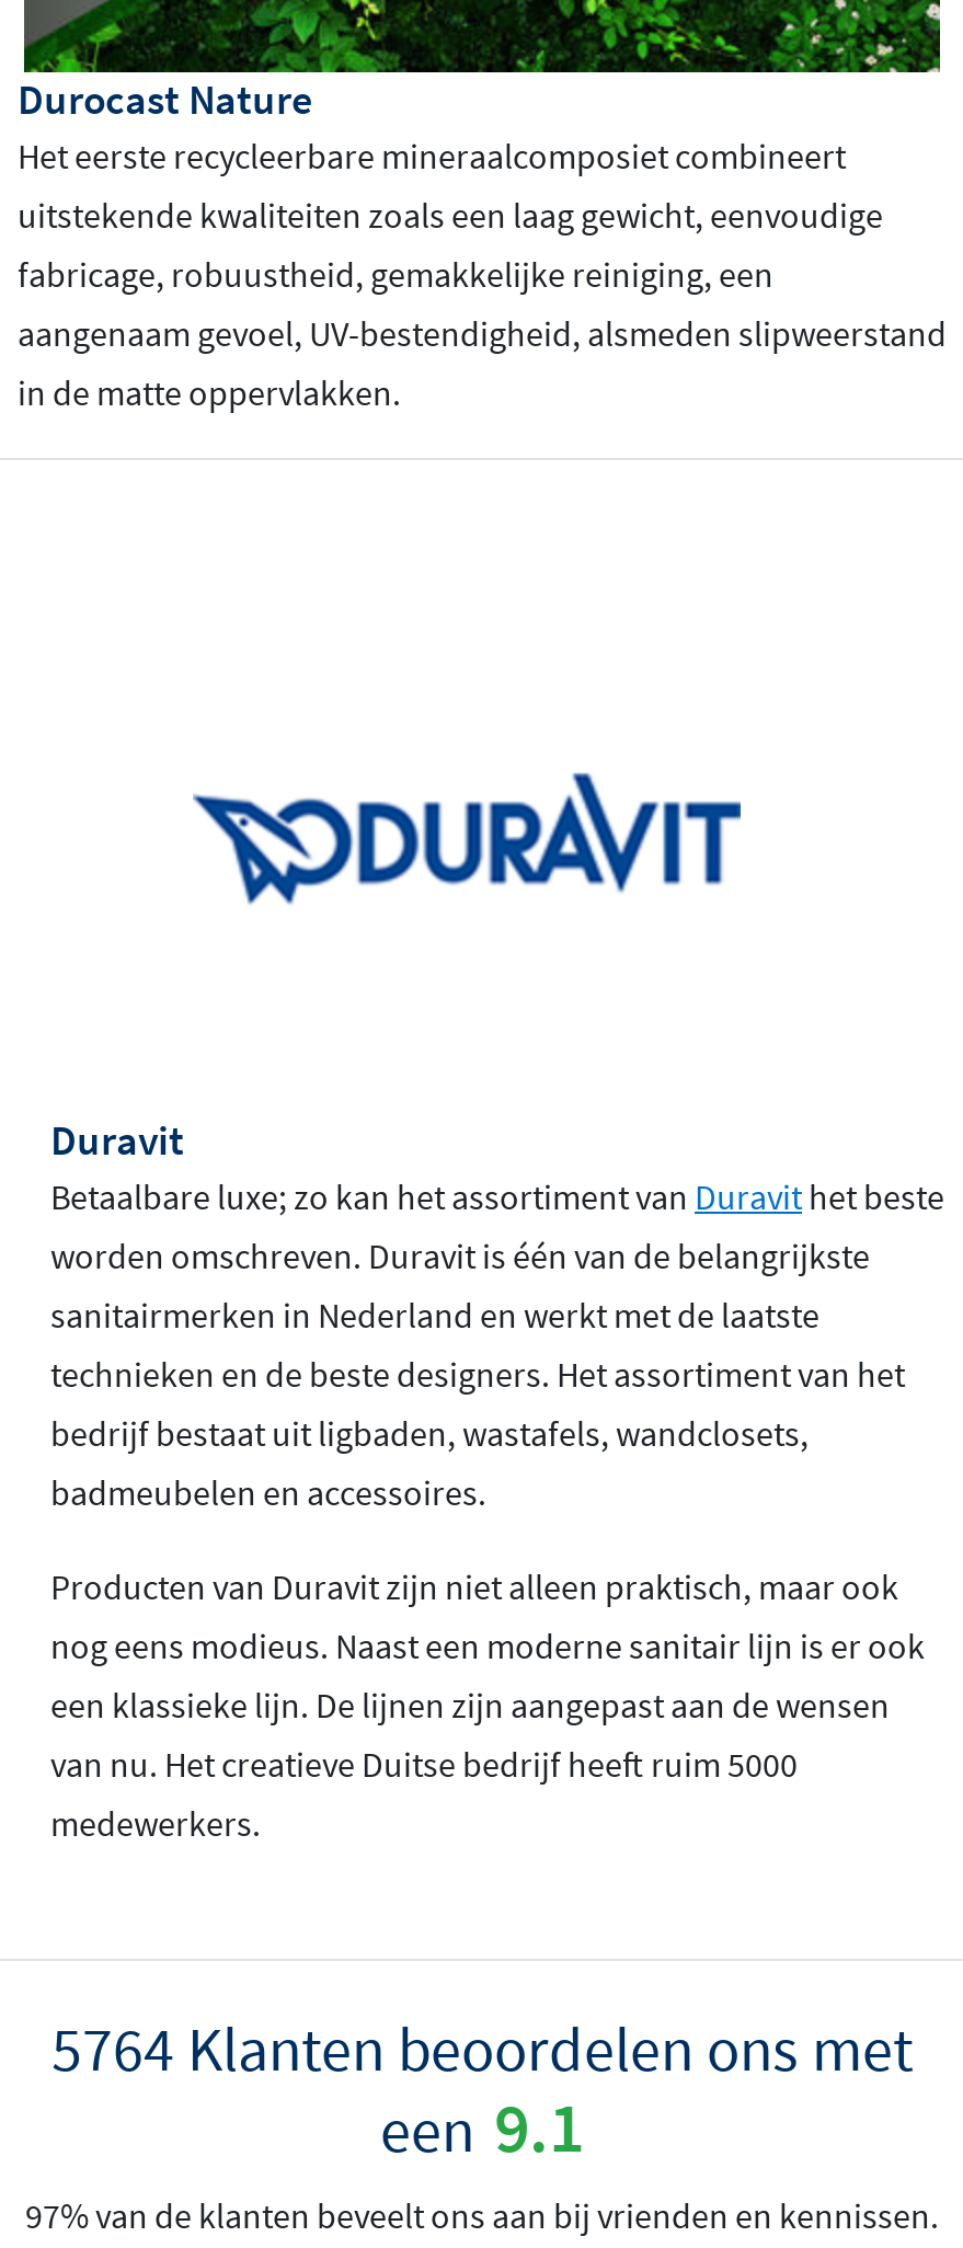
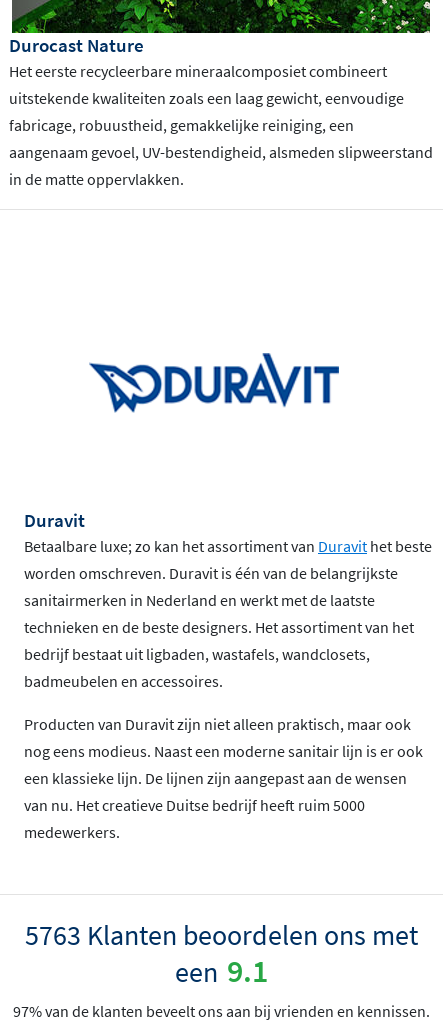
[51,2009,913,2088] 5764 Klanten beoordelen ons met -> [24,917,417,953] 5763 Klanten beoordelen ons met

